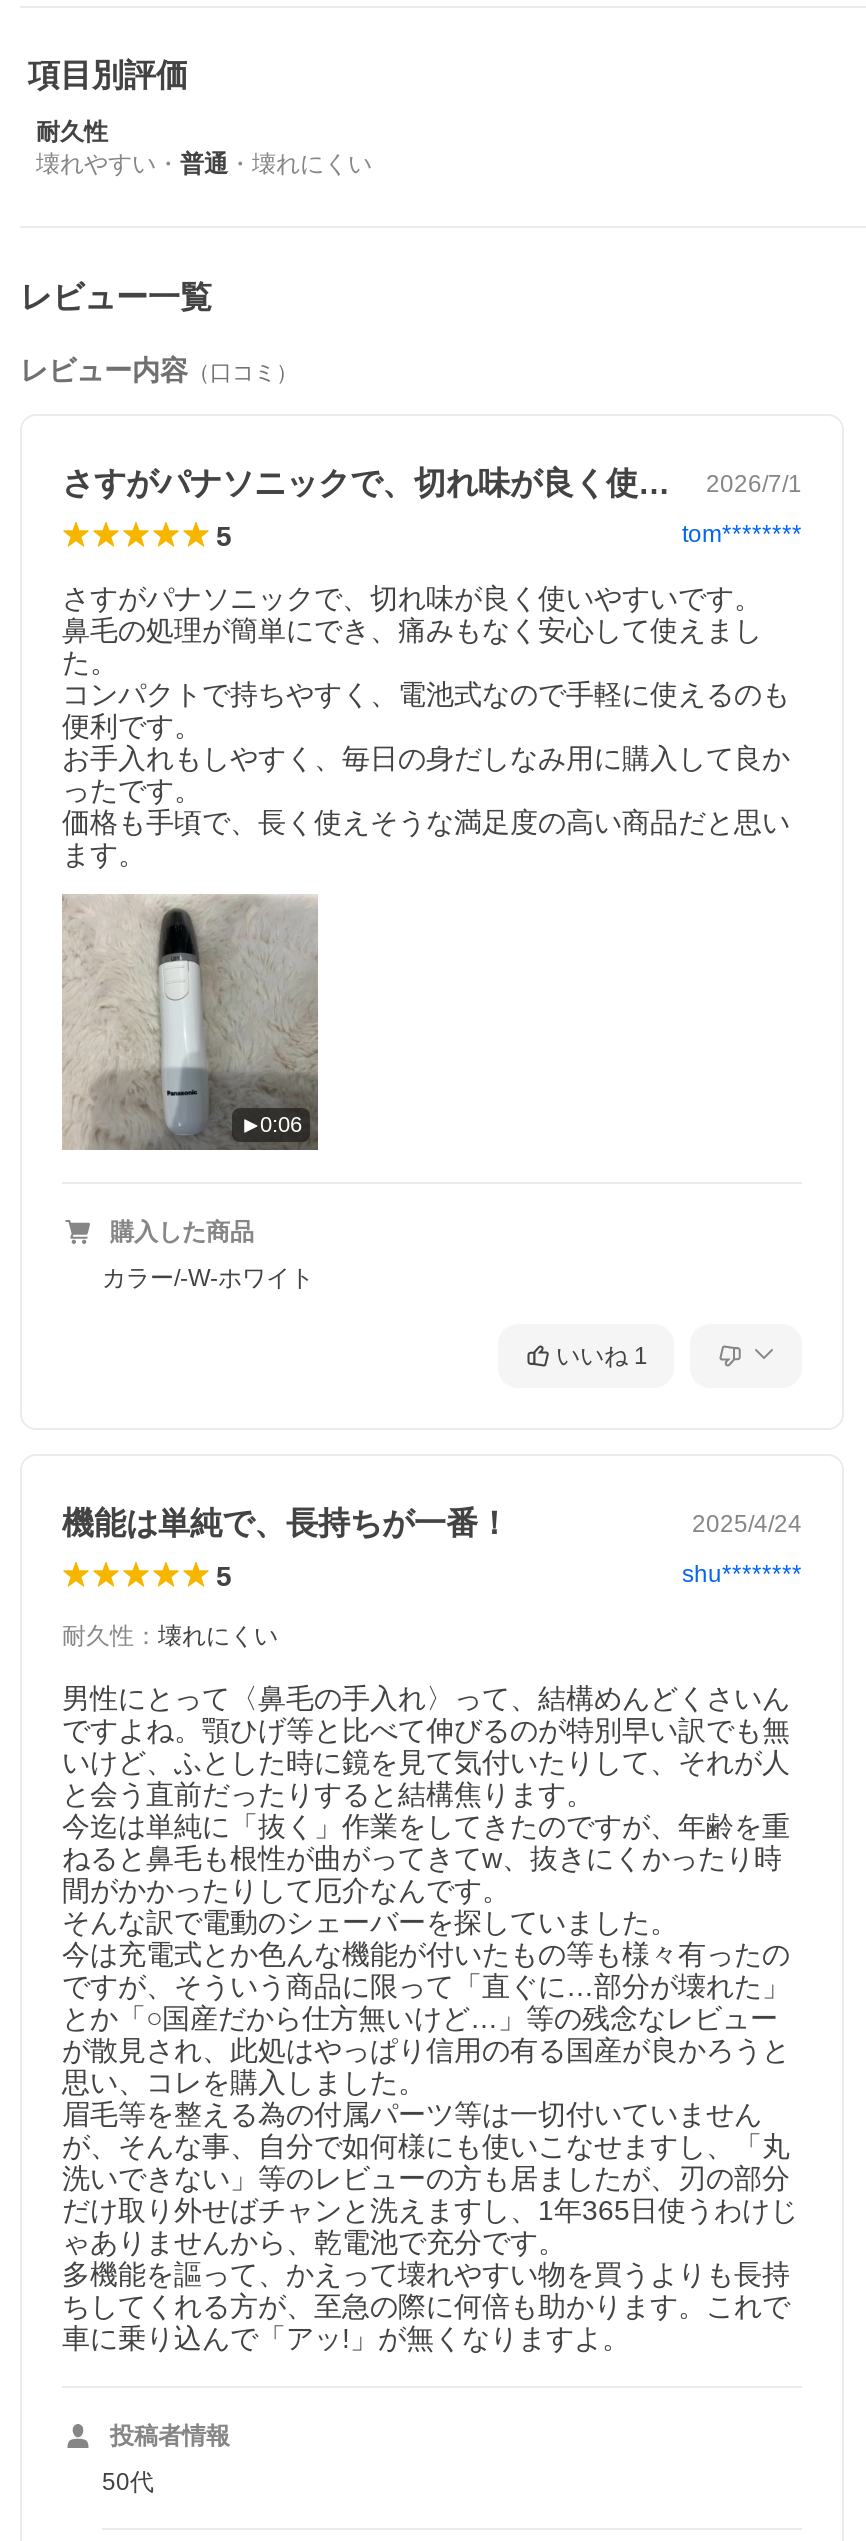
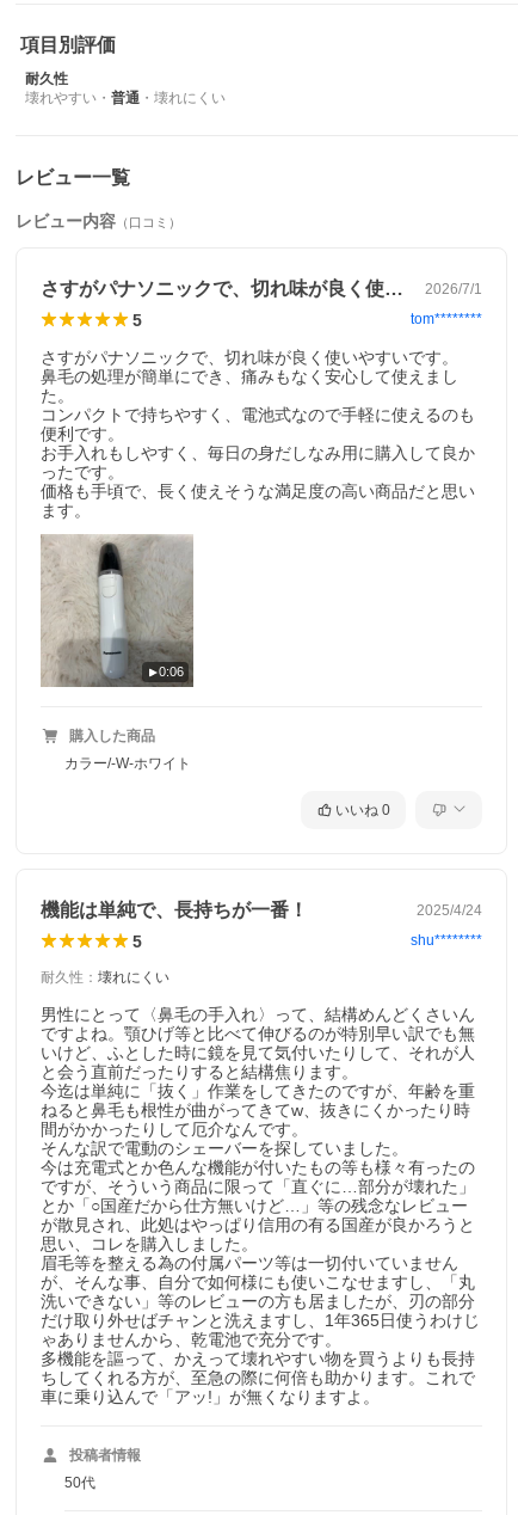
[556,1343,648,1371] いいね1 -> [335,802,390,819] いいね0

